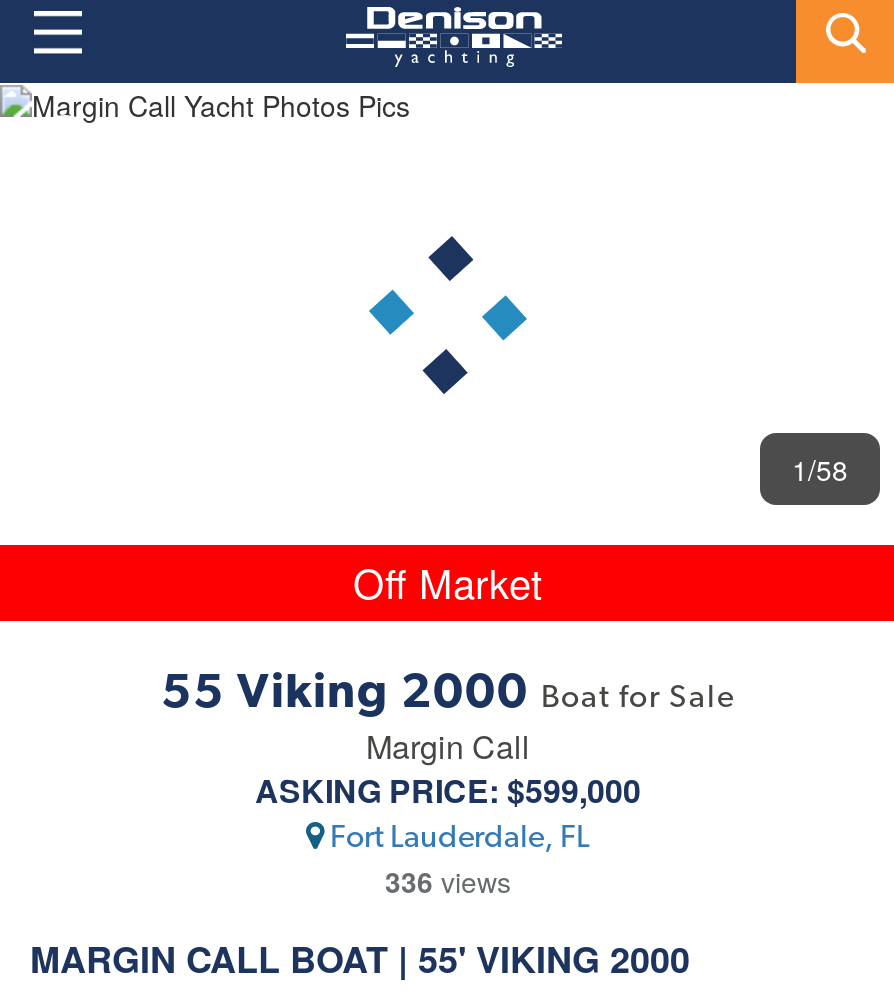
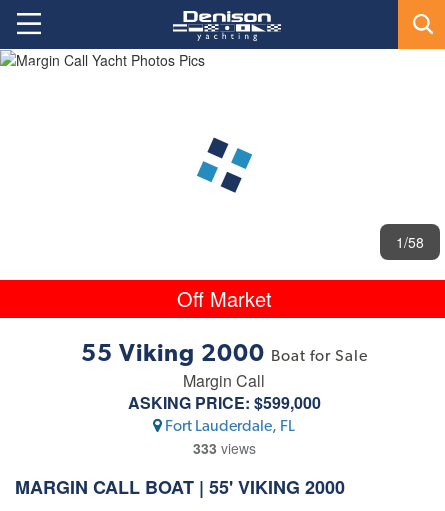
[368,235,528,395] [image] -> [185,126,263,204] [image]
[385,861,511,901] 336 views -> [192,438,255,458] 333 views

